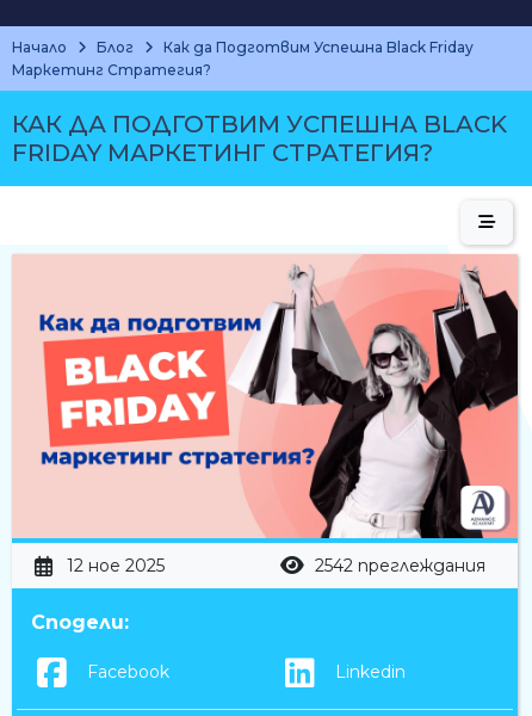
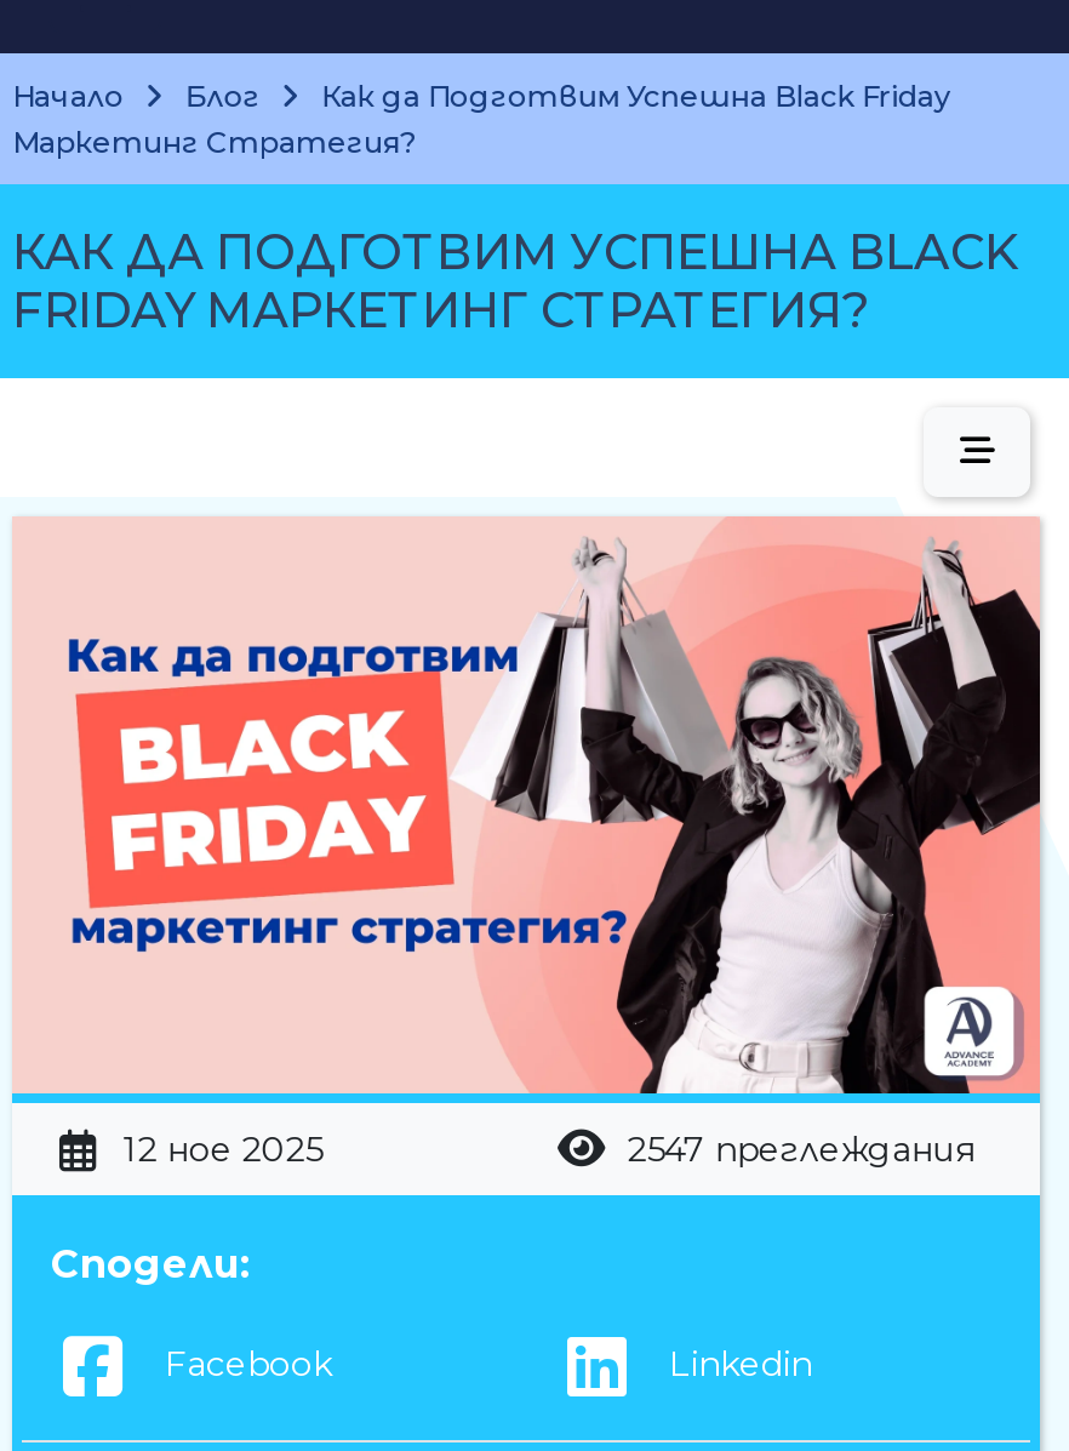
[315,555,485,577] 2542 преглеждания -> [628,1128,974,1172] 2547 преглеждания

